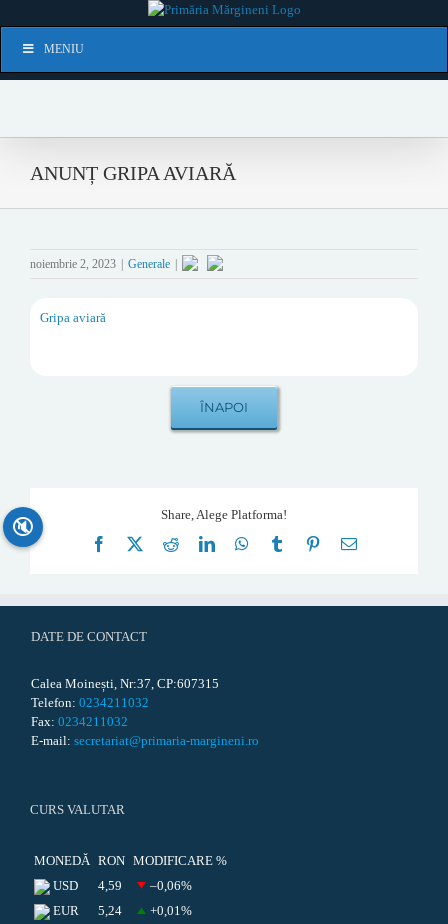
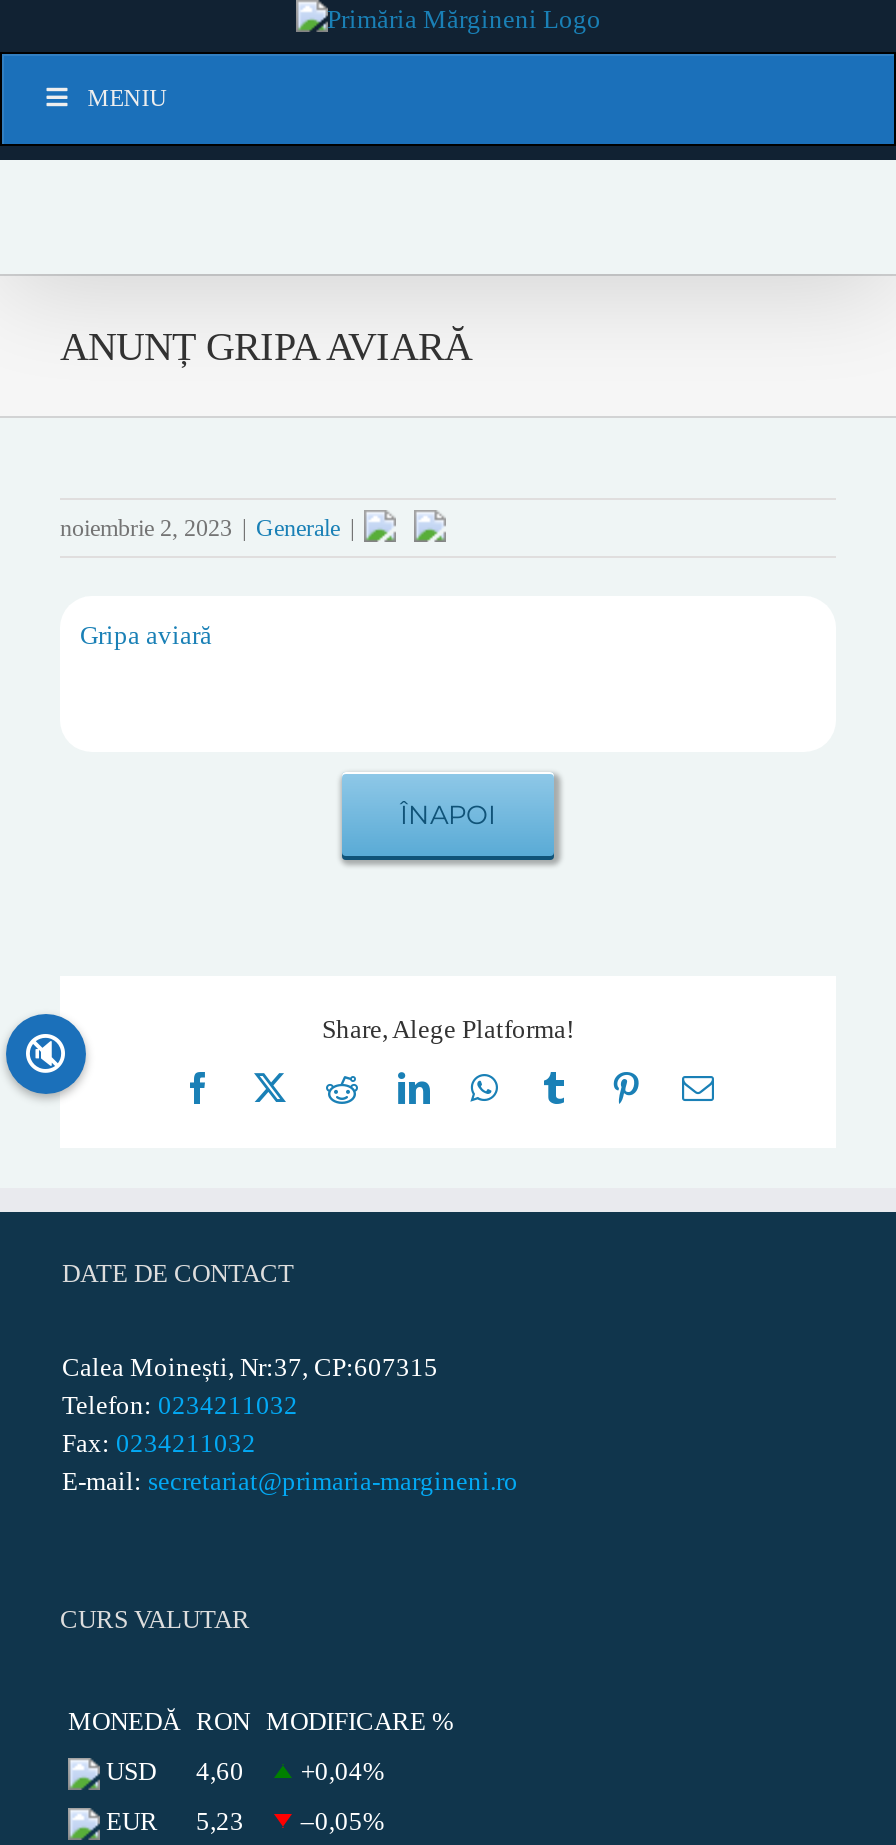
[98,878,122,893] 4,59 -> [196,1756,244,1786] 4,60
[150,878,192,893] –0,06% -> [301,1756,385,1786] +0,04%
[98,903,122,918] 5,24 -> [196,1806,244,1836] 5,23
[150,903,192,918] +0,01% -> [301,1806,385,1836] –0,05%

